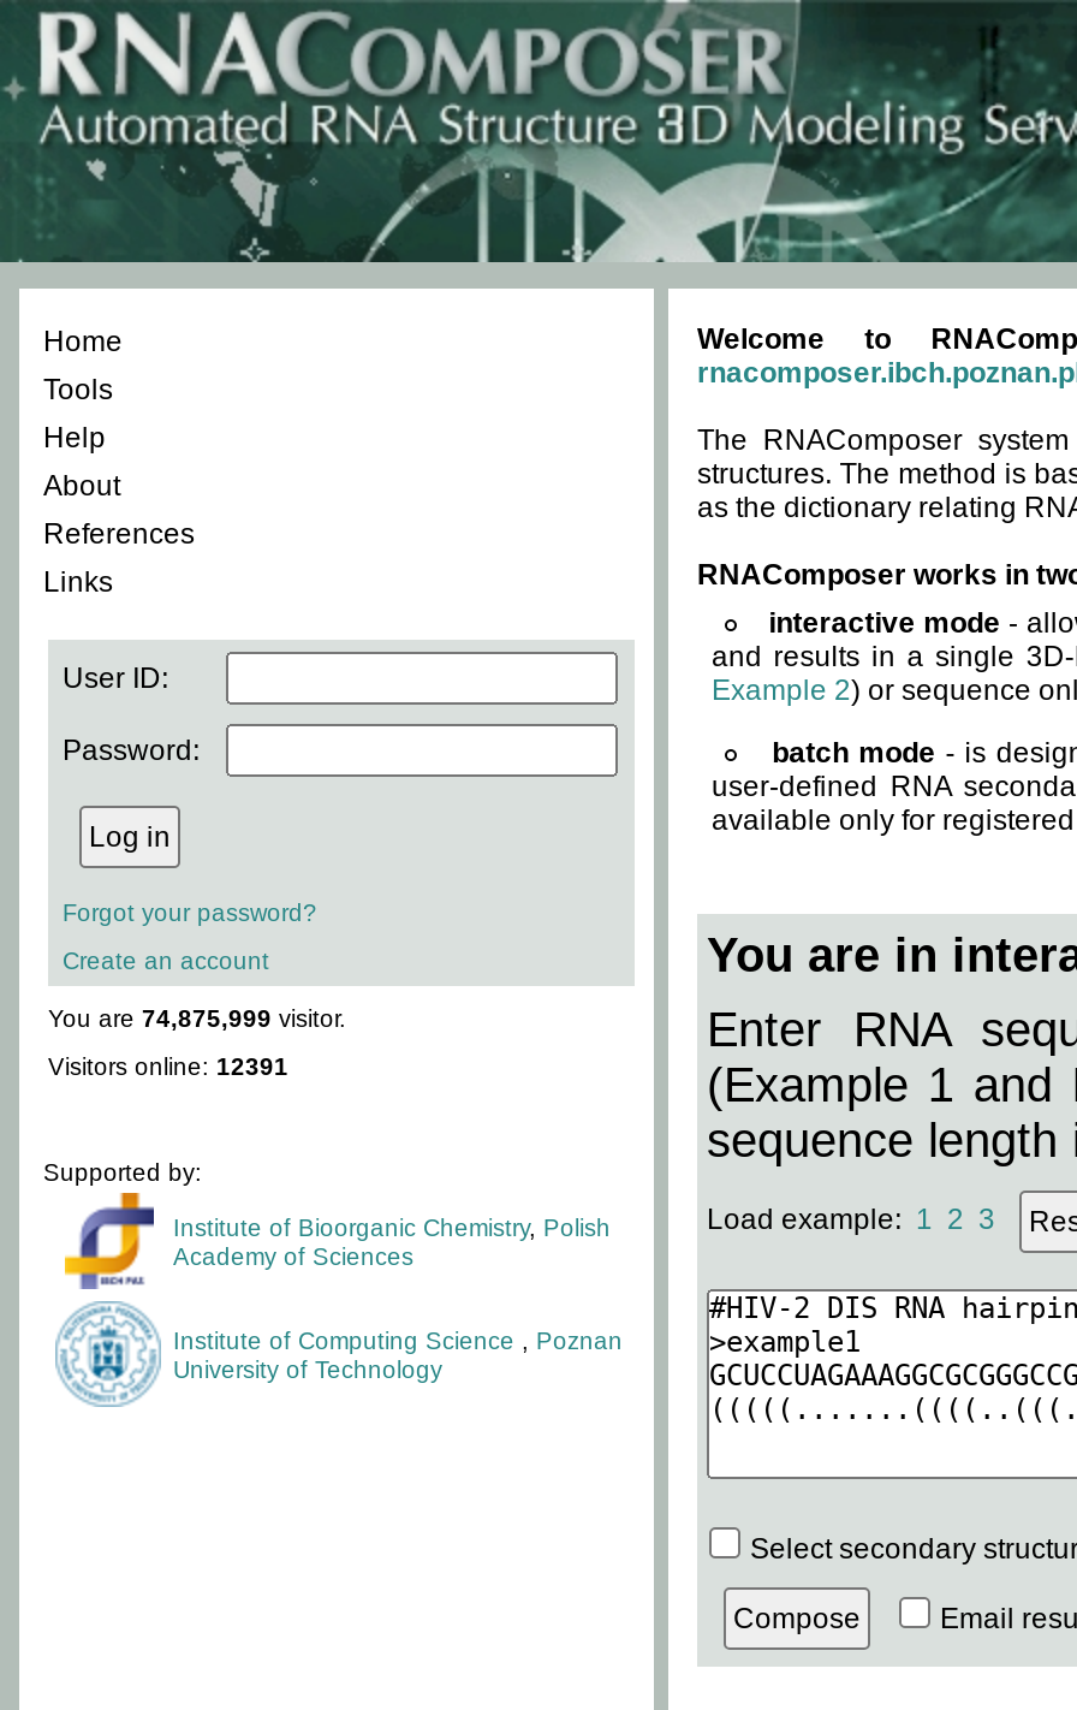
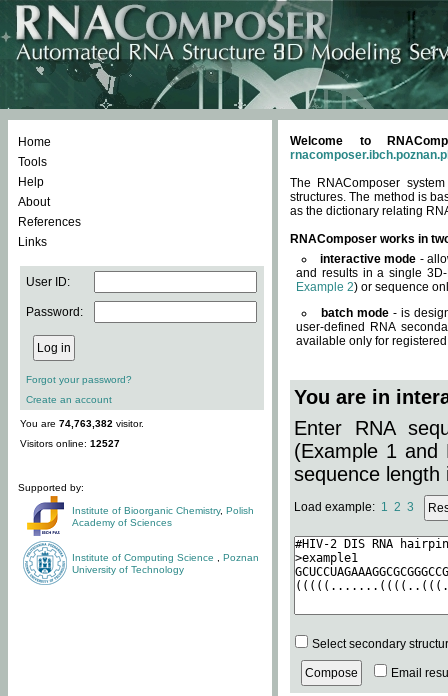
[48,1005,346,1032] You are 74,875,999 visitor. -> [20,418,144,429] You are 74,763,382 visitor.
[48,1053,288,1080] Visitors online: 12391 -> [20,438,120,449] Visitors online: 12527

